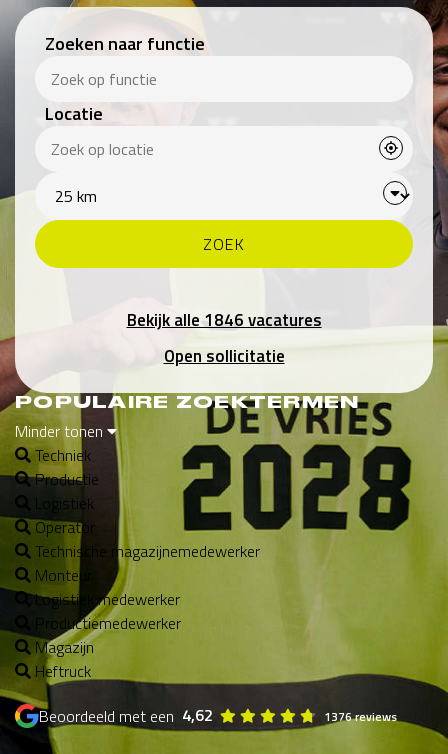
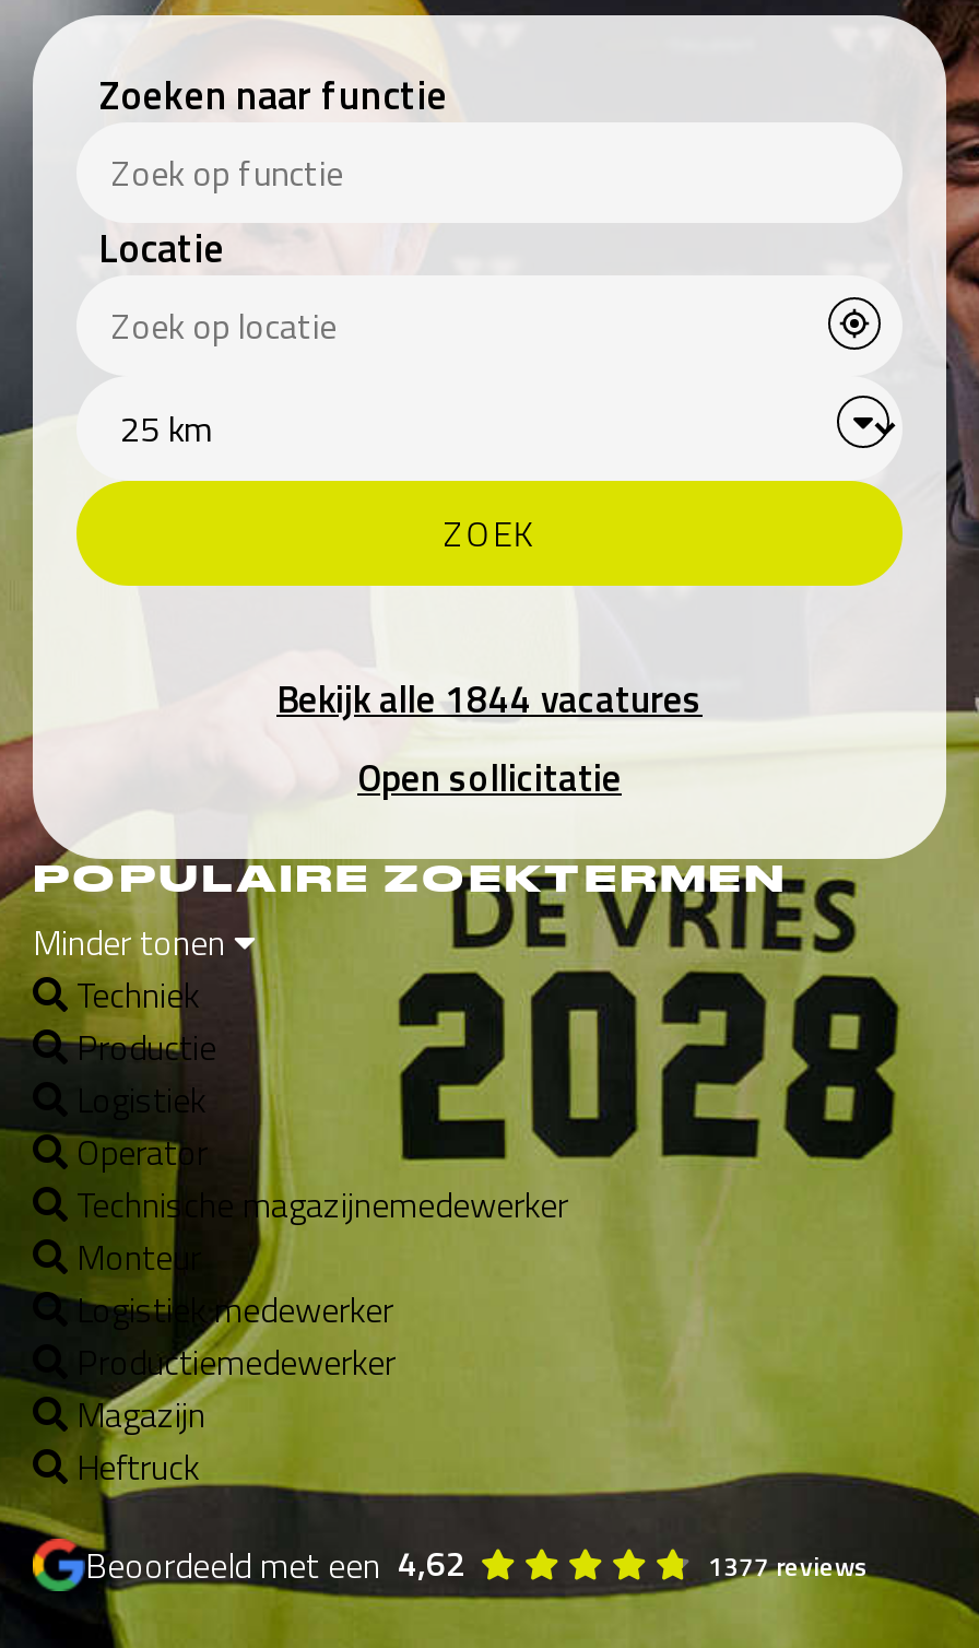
[126,307,321,333] Bekijk alle 1846 vacatures -> [276,671,703,728] Bekijk alle 1844 vacatures
[324,707,397,726] 1376 reviews -> [708,1545,868,1587] 1377 reviews

